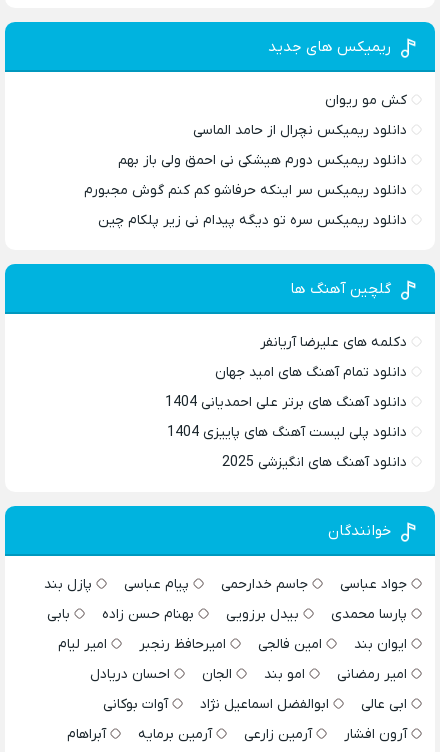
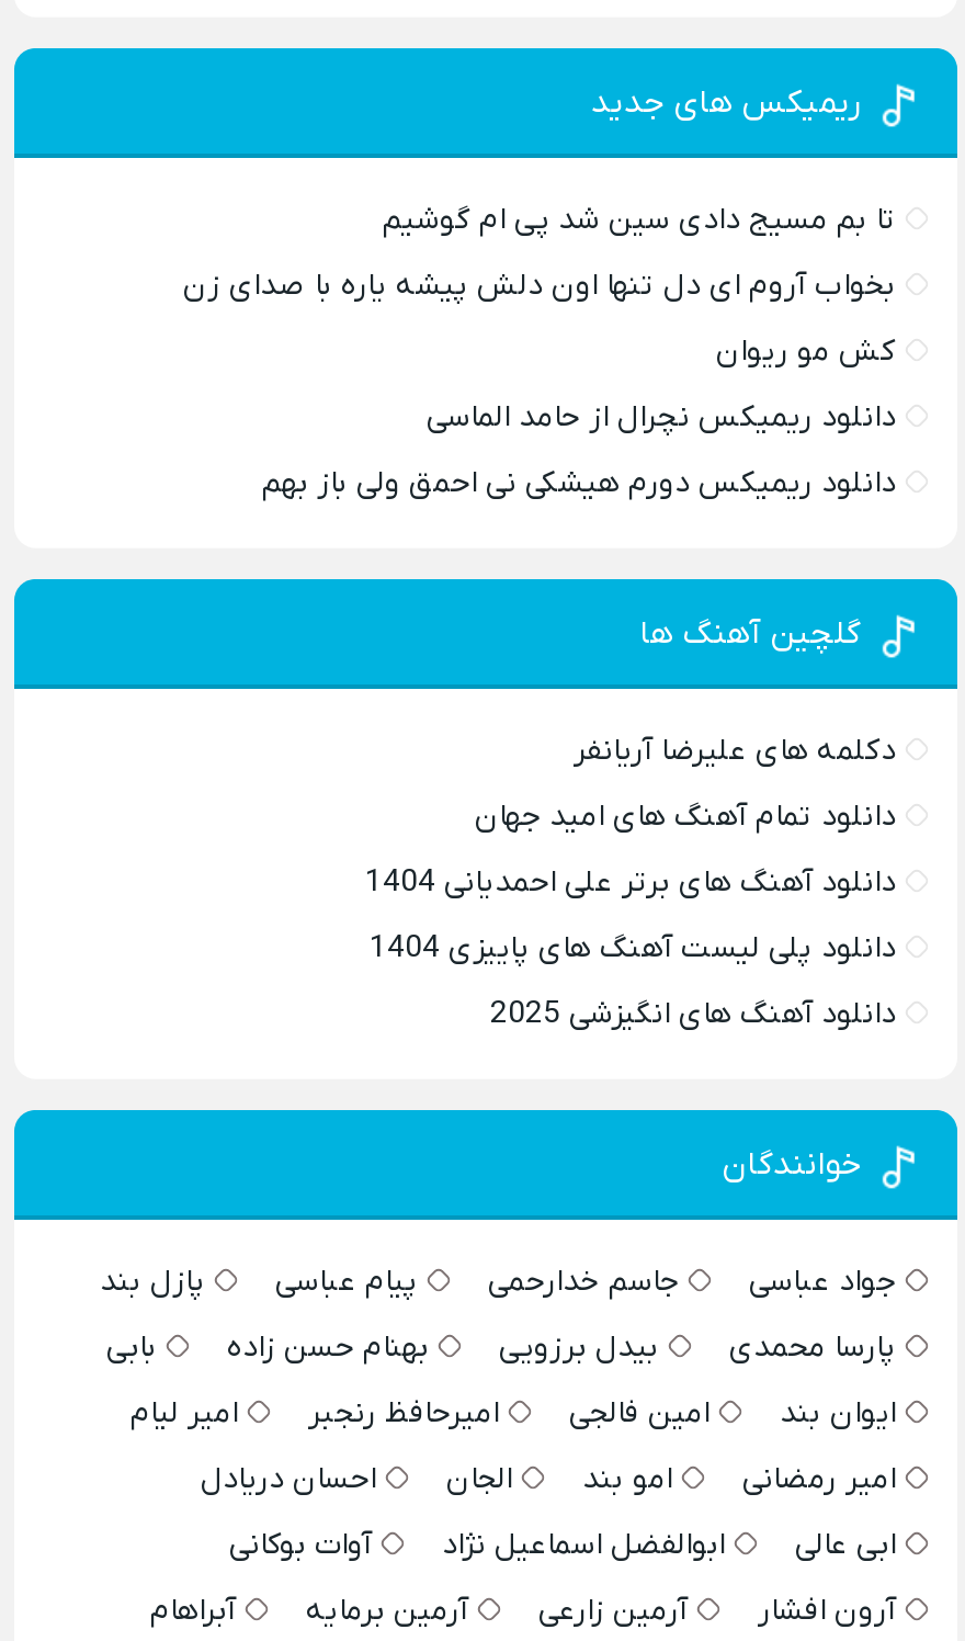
none -> [183,199,896,307] تا بم مسیج دادی سین شد پی ام گوشیم | بخواب آروم ای دل تنها اون دلش پیشه یاره با صدای زن
moved [118,91,407,170] -> [262,331,896,504]: کش مو ریوان | دانلود ریمیکس نچرال از حامد الماسی | دانلود ریمیکس دورم هیشکی نی احمق ولی باز بهم
[84,181,407,230] دانلود ریمیکس سر اینکه حرفاشو کم کنم گوش مجبورم | دانلود ریمیکس سره تو دیگه پیدام نی زیر پلکام چین -> none

